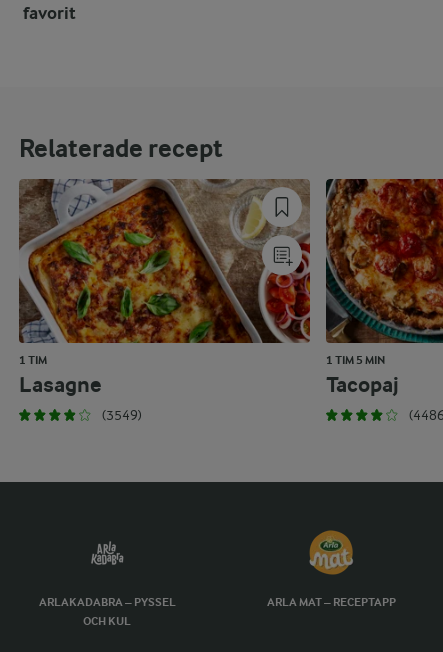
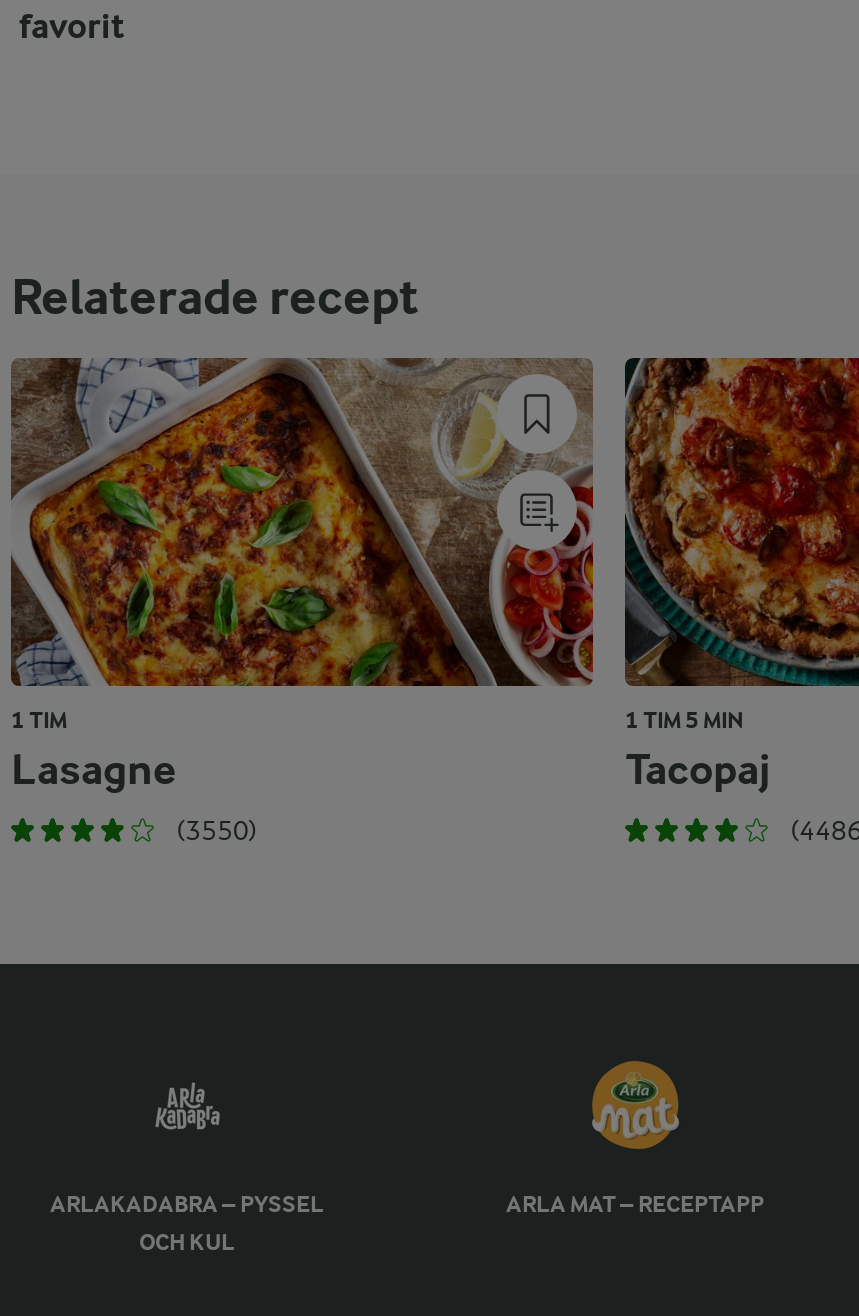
[102,407,142,423] (3549) -> [177,814,257,846] (3550)

